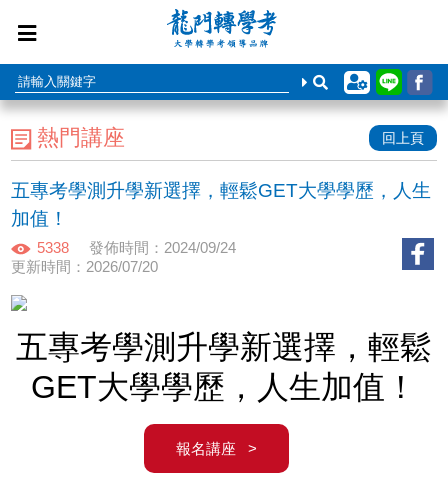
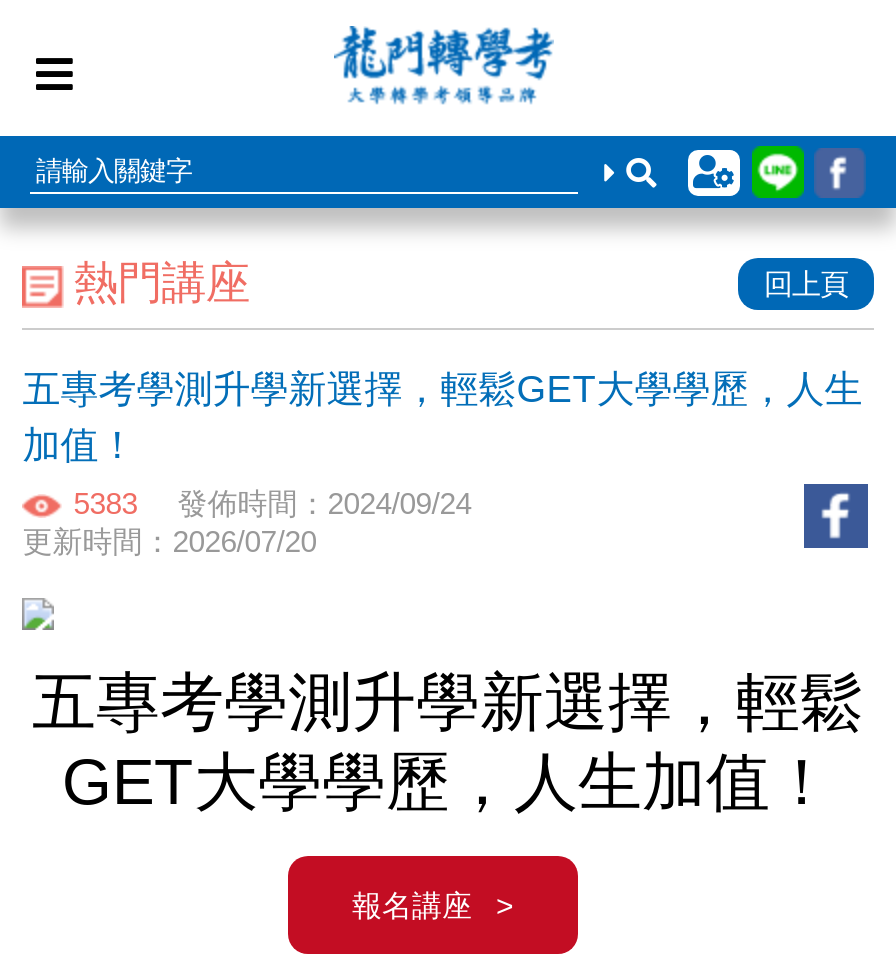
[37,238,236,255] 5338 發佈時間：2024/09/24 -> [74,485,472,519] 5383 發佈時間：2024/09/24

